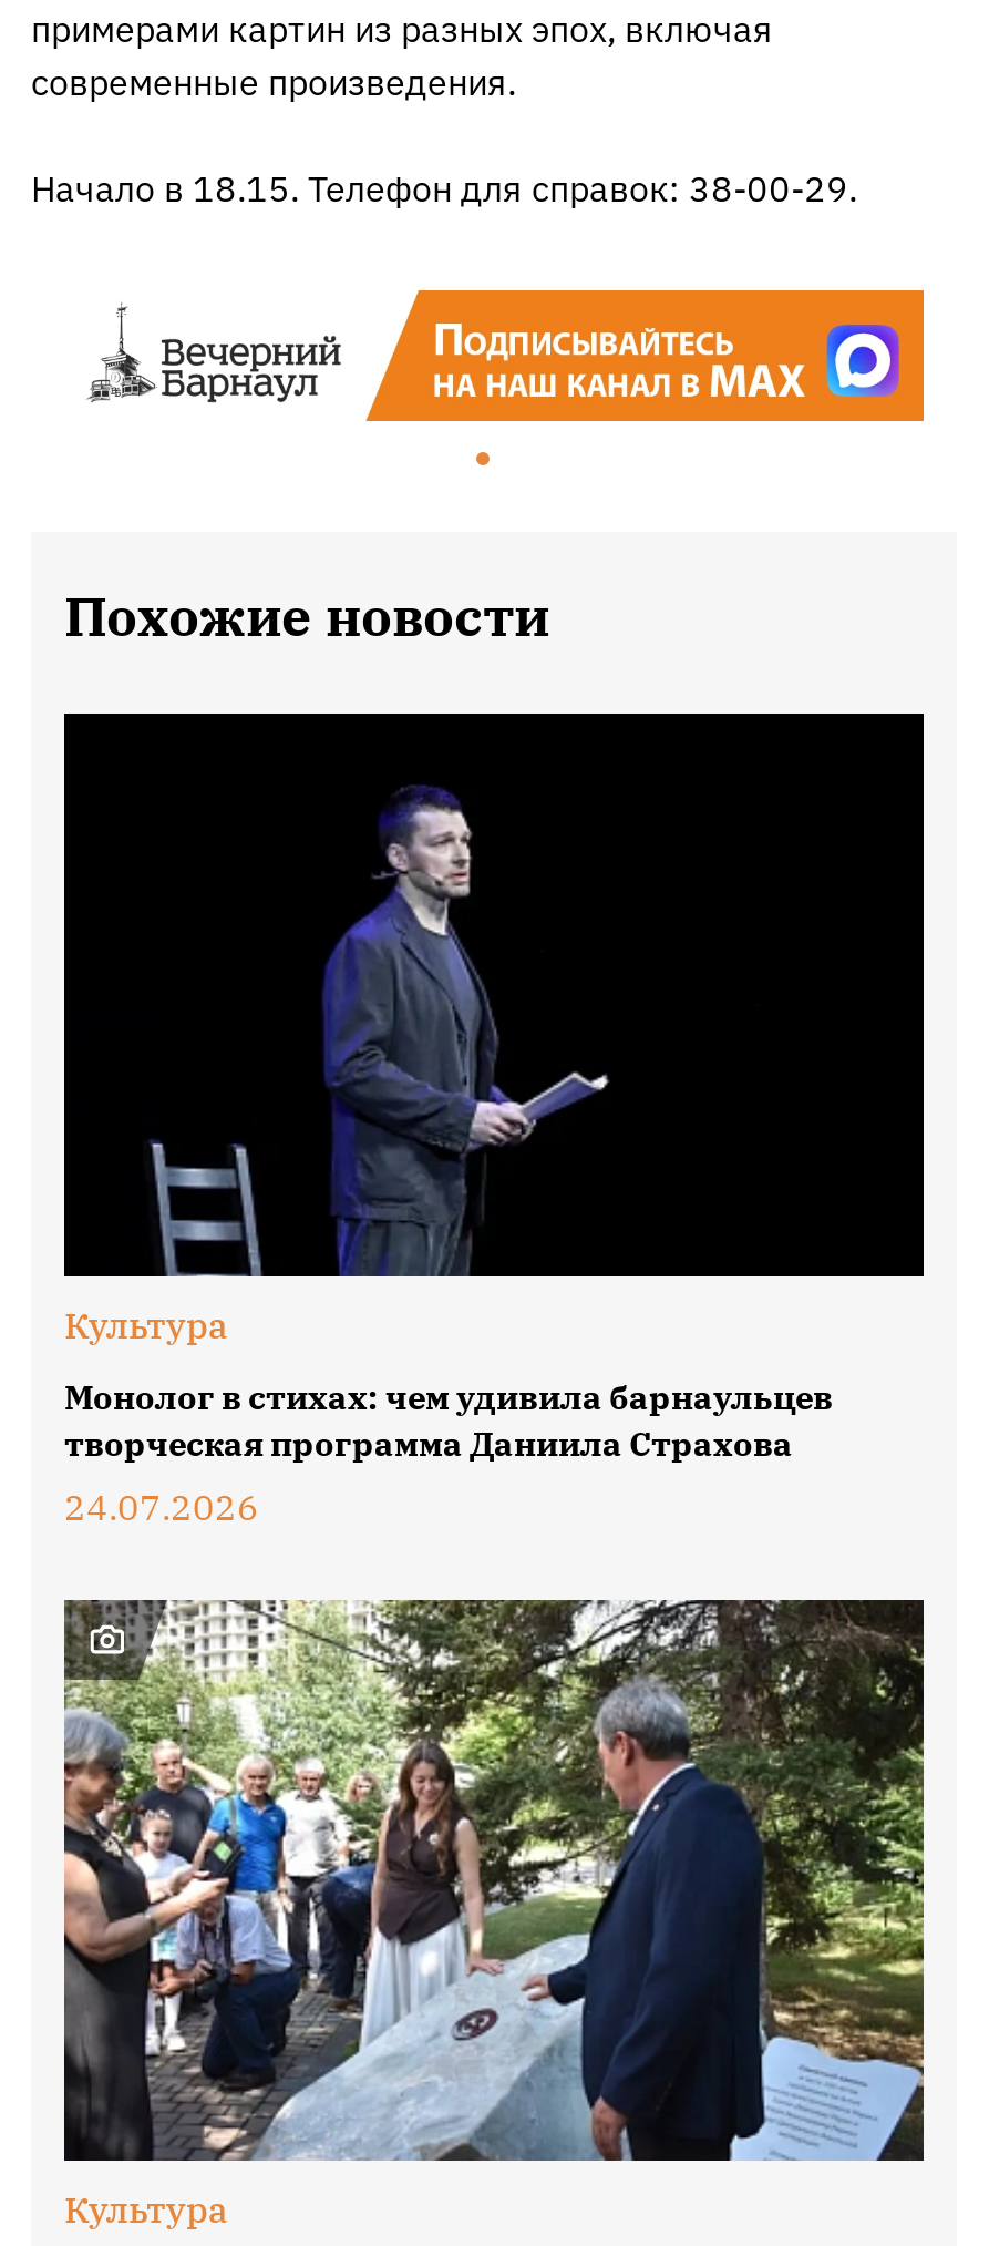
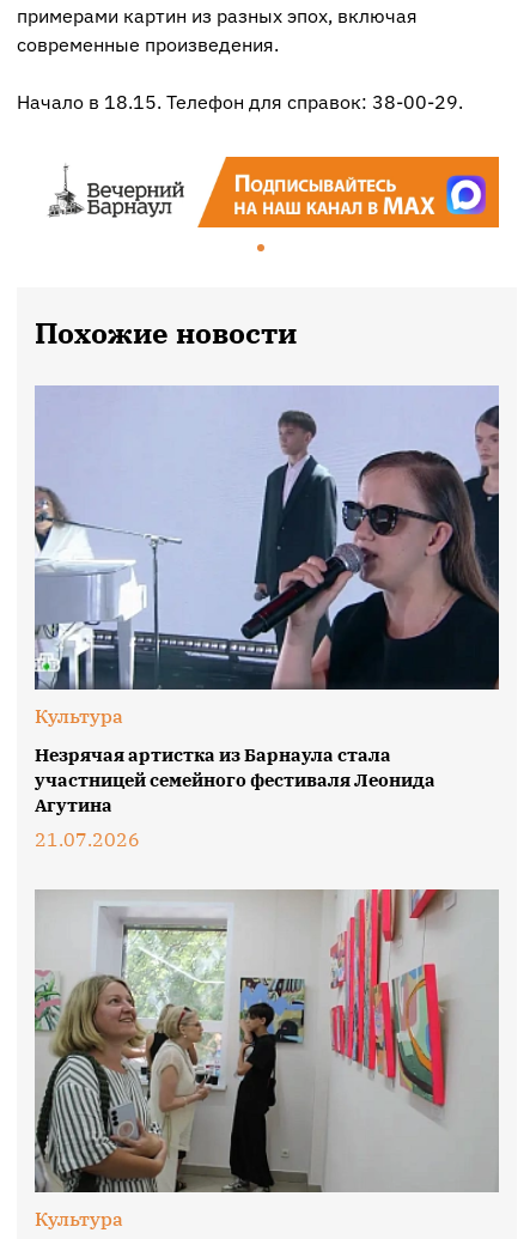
[62,711,926,1279] [image] -> [33,385,500,691] [image]
[64,1376,833,1528] Монолог в стихах: чем удивила барнаульцев | творческая программа Даниила Страхова | 24.07.2026 -> [35,743,435,851] Незрячая артистка из Барнаула стала | участницей семейного фестиваля Леонида | Агутина | 21.07.2026
[64,1598,926,2161] [image] -> [35,888,498,1194] [image]

